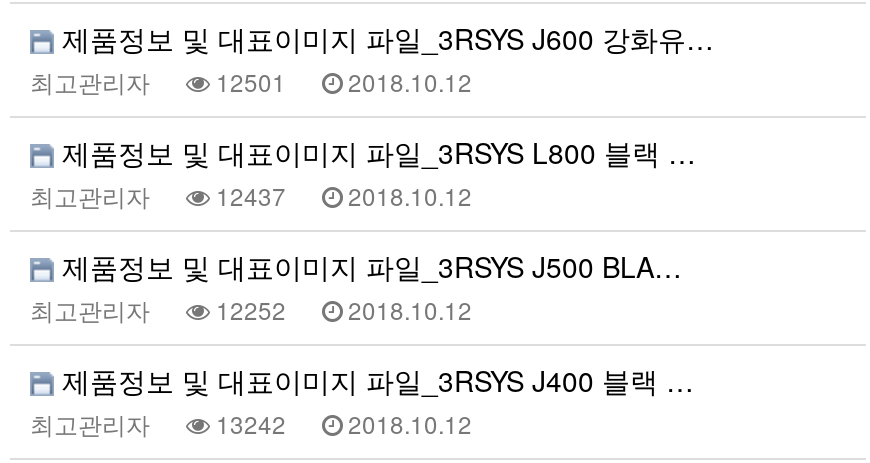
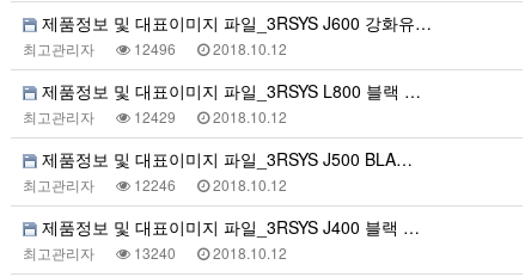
[30,64,472,98] 최고관리자 12501 2018.10.12 -> [23,38,287,59] 최고관리자 12496 2018.10.12
[30,178,472,212] 최고관리자 12437 2018.10.12 -> [23,106,287,127] 최고관리자 12429 2018.10.12
[30,292,472,326] 최고관리자 12252 2018.10.12 -> [23,174,287,195] 최고관리자 12246 2018.10.12
[30,406,472,440] 최고관리자 13242 2018.10.12 -> [23,242,287,263] 최고관리자 13240 2018.10.12

